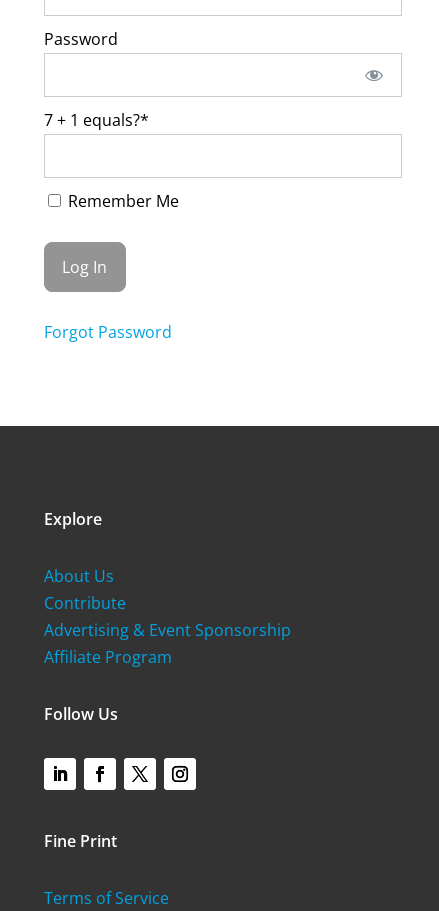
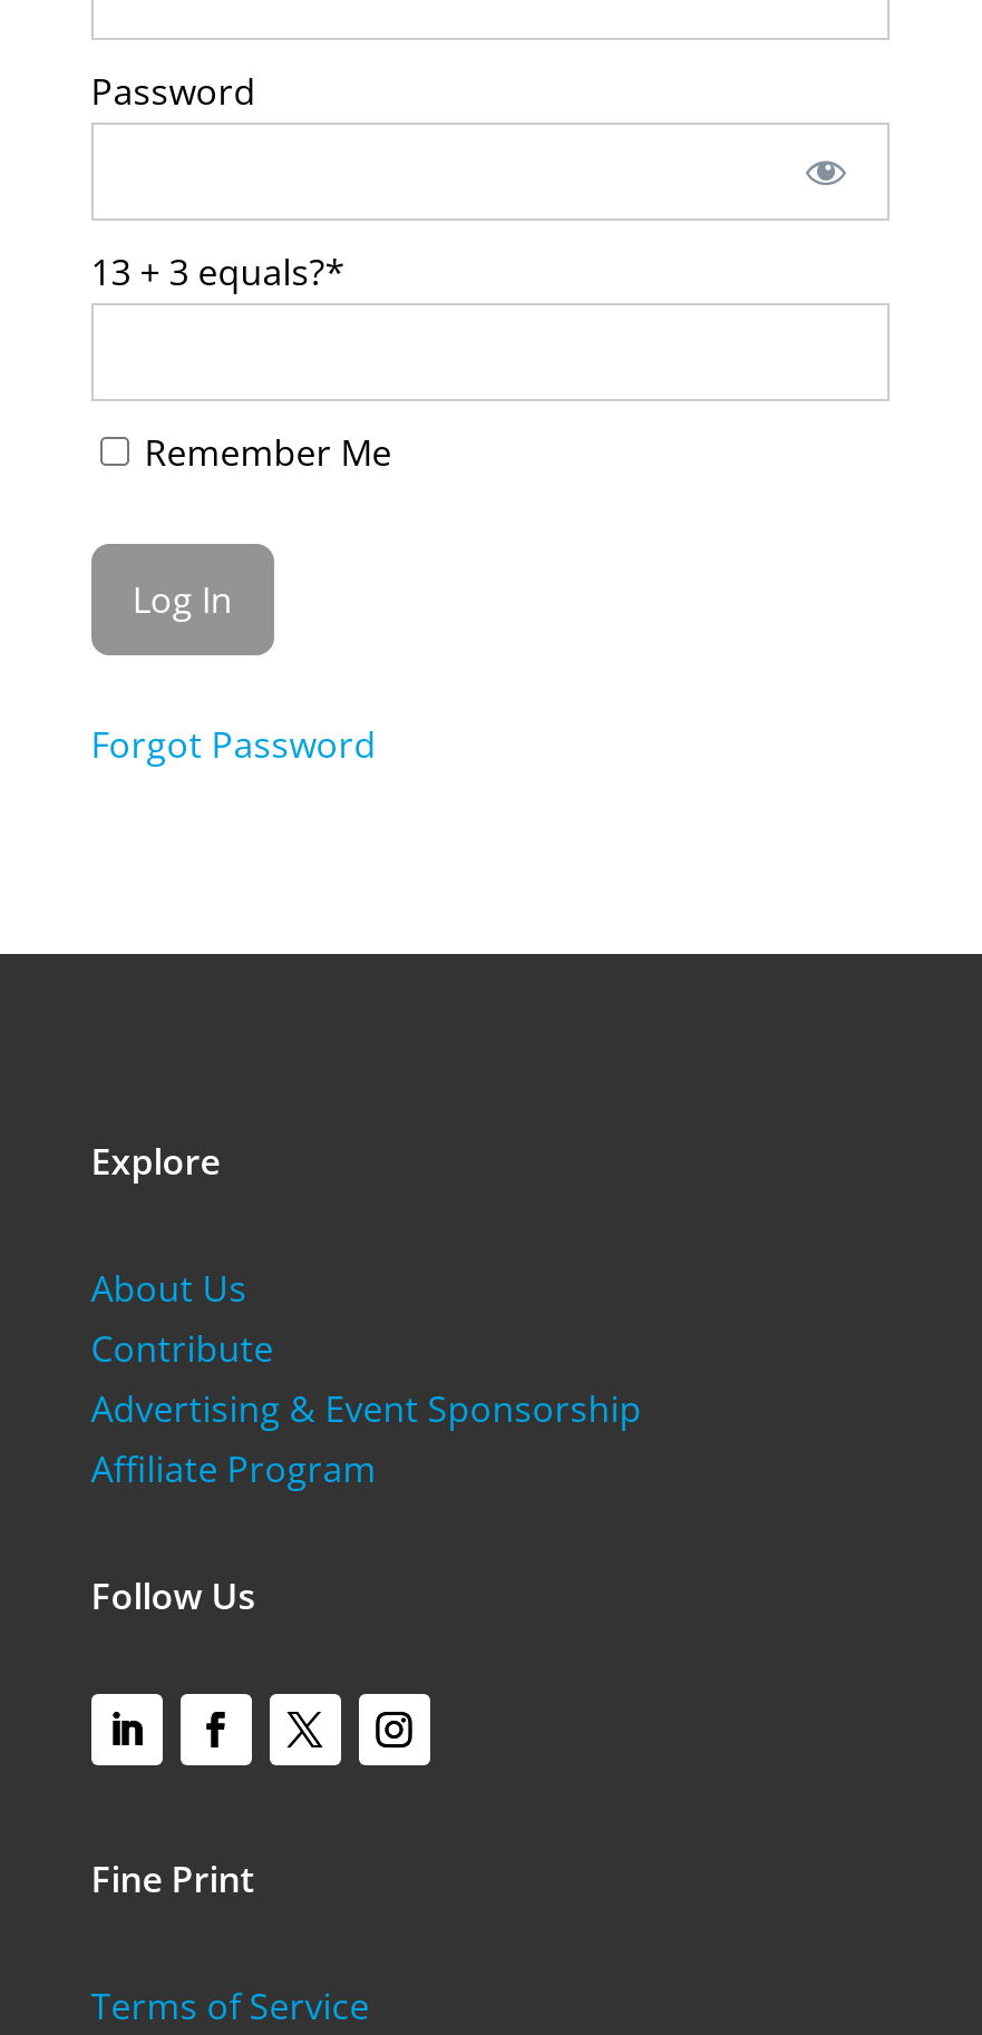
[44,109,149,131] 7 + 1 equals?* -> [91,247,345,296] 13 + 3 equals?*

